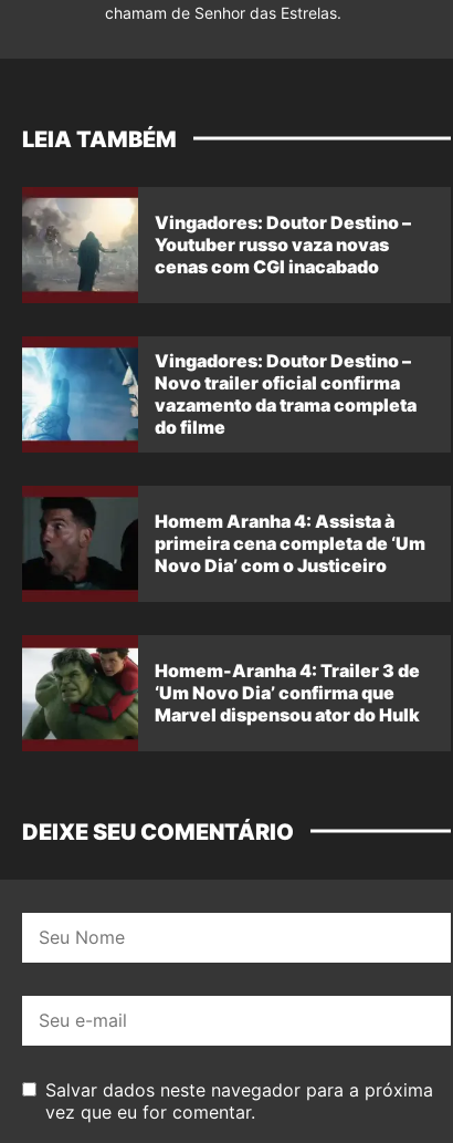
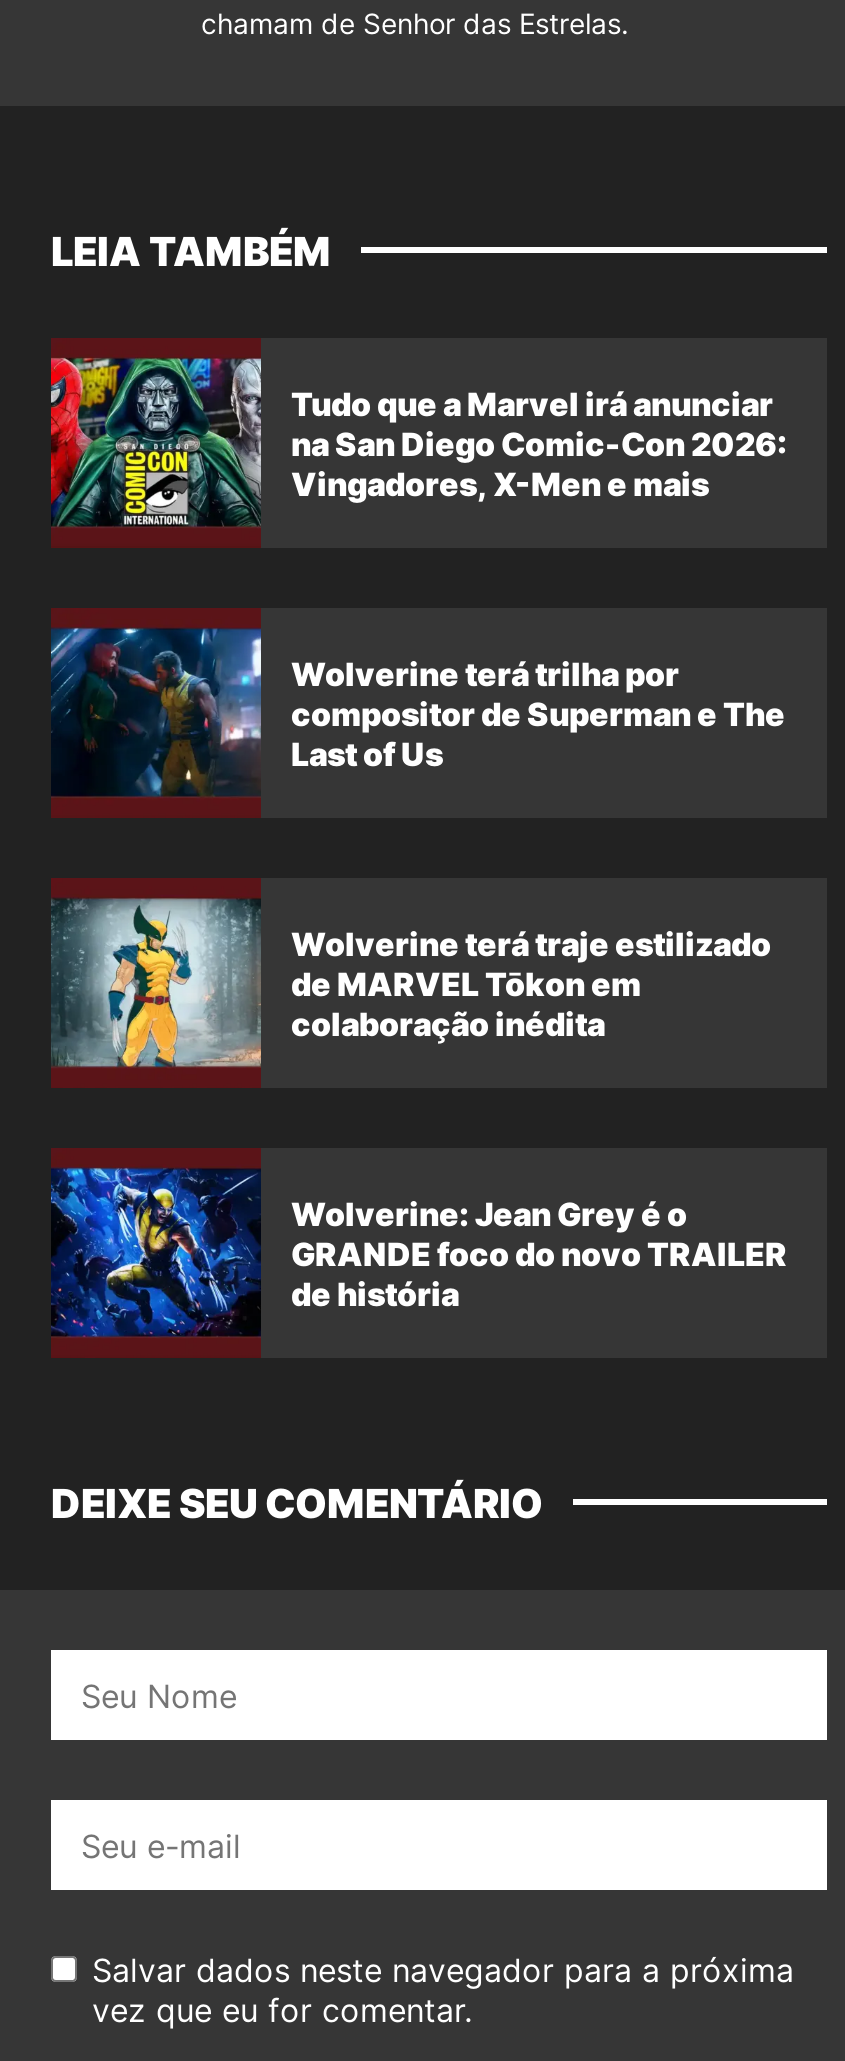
[21,197,411,292] [image] | Vingadores: Doutor Destino – | Youtuber russo vaza novas | cenas com CGI inacabado -> [49,356,787,528] [image] | Tudo que a Marvel irá anunciar | na San Diego Comic-Con 2026: | Vingadores, X-Men e mais
[21,346,417,441] [image] | Vingadores: Doutor Destino – | Novo trailer oficial confirma | vazamento da trama completa | do filme -> [51,626,785,798] [image] | Wolverine terá trilha por | compositor de Superman e The | Last of Us
[22,497,425,591] [image] | Homem Aranha 4: Assista à | primeira cena completa de ‘Um | Novo Dia’ com o Justiceiro -> [51,896,771,1068] [image] | Wolverine terá traje estilizado | de MARVEL Tōkon em | colaboração inédita
[21,646,420,740] [image] | Homem-Aranha 4: Trailer 3 de | ‘Um Novo Dia’ confirma que | Marvel dispensou ator do Hulk -> [51,1166,787,1338] [image] | Wolverine: Jean Grey é o | GRANDE foco do novo TRAILER | de história

